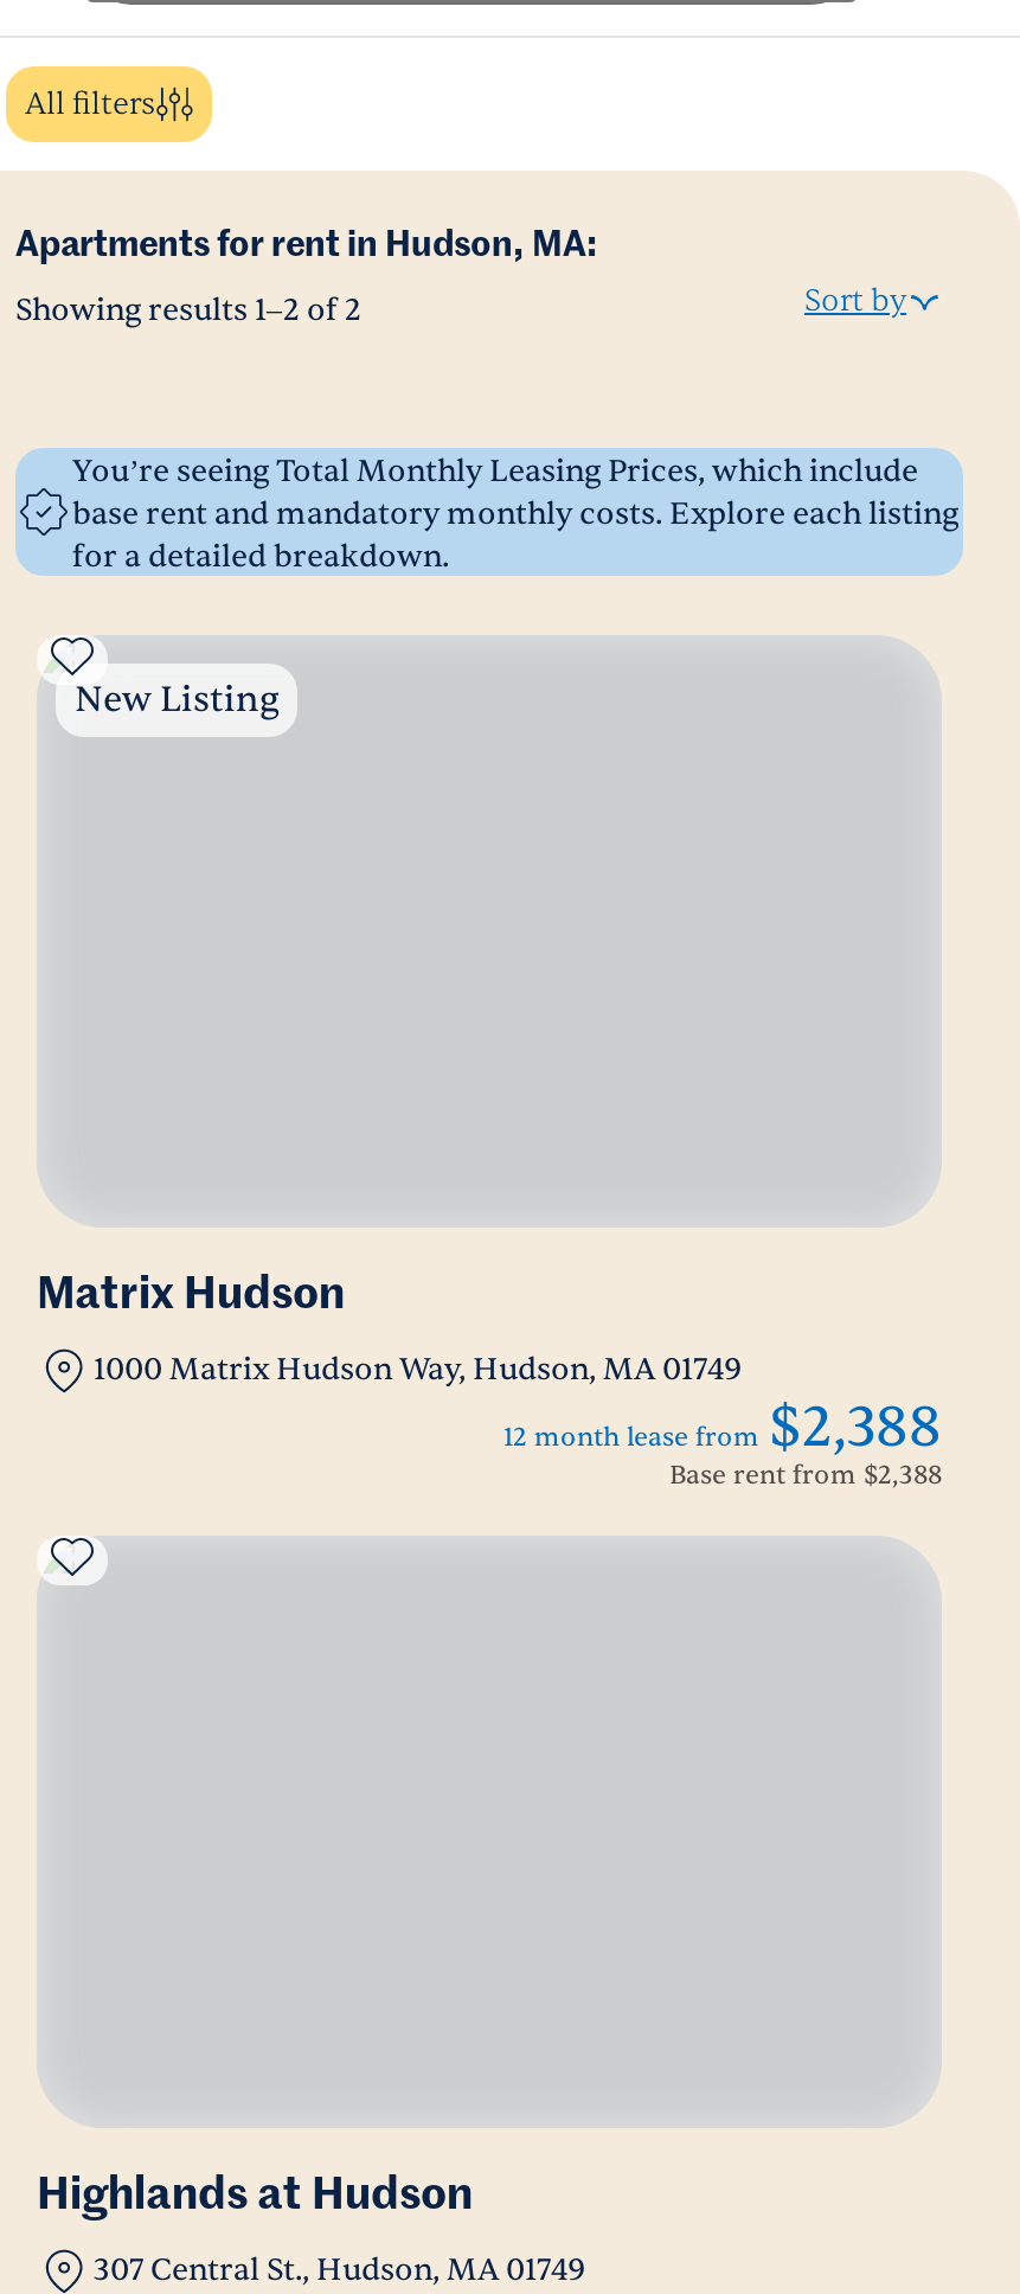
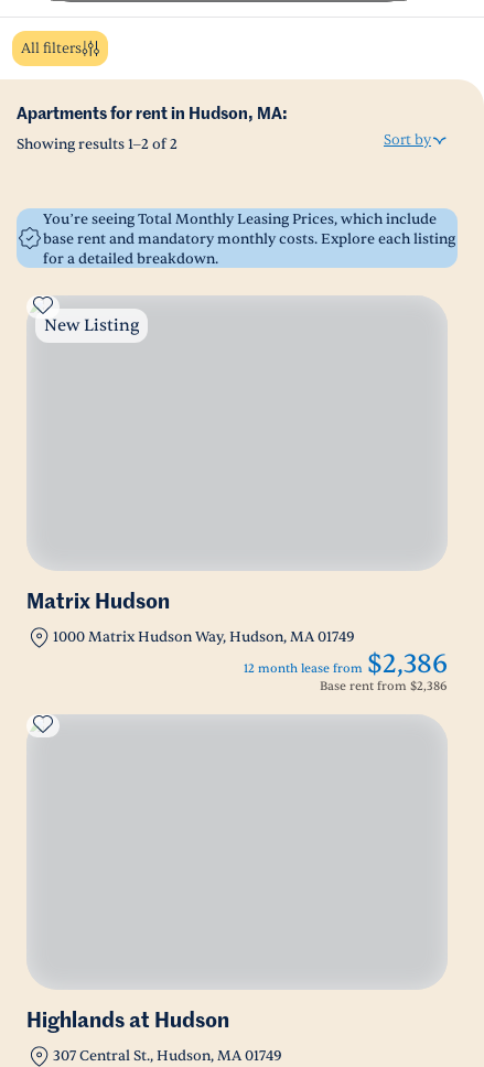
[503,1391,942,1465] 12 month lease from $2,388 -> [244,647,448,681] 12 month lease from $2,386
[669,1457,942,1493] Base rent from $2,388 -> [320,678,448,694] Base rent from $2,386

